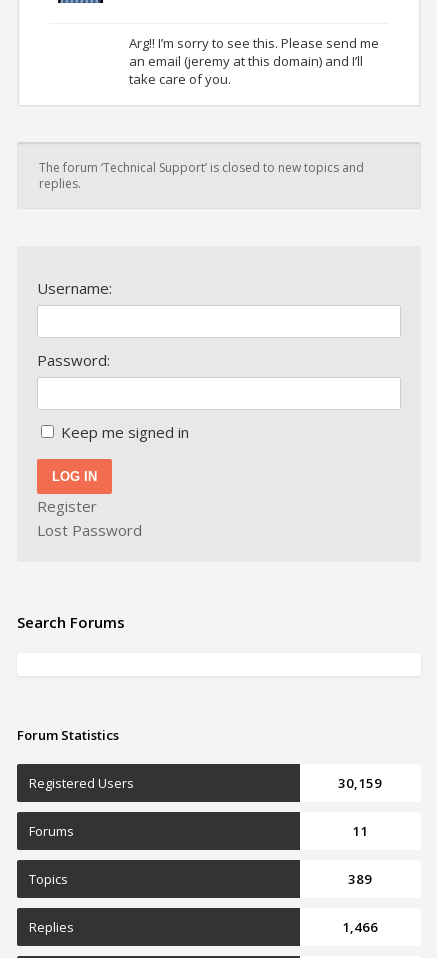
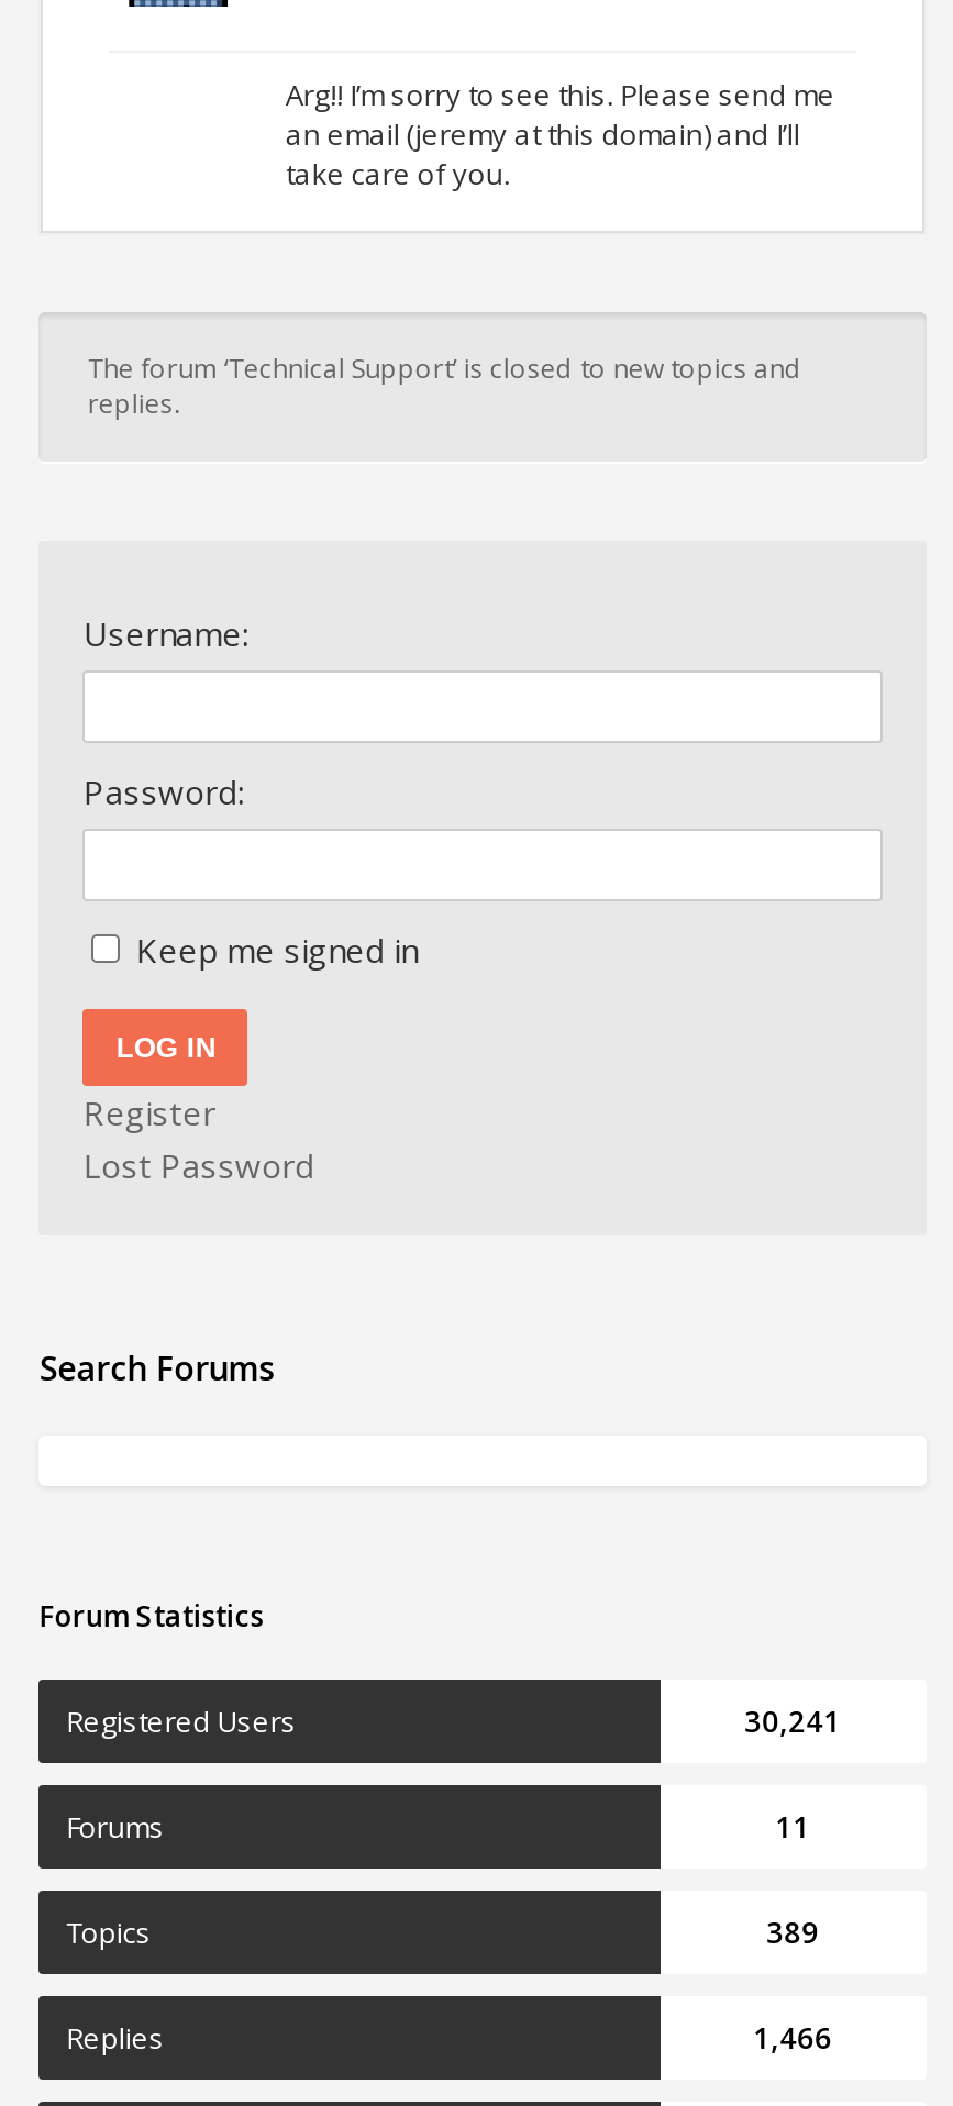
[338,774,382,792] 30,159 -> [744,1702,841,1742] 30,241

